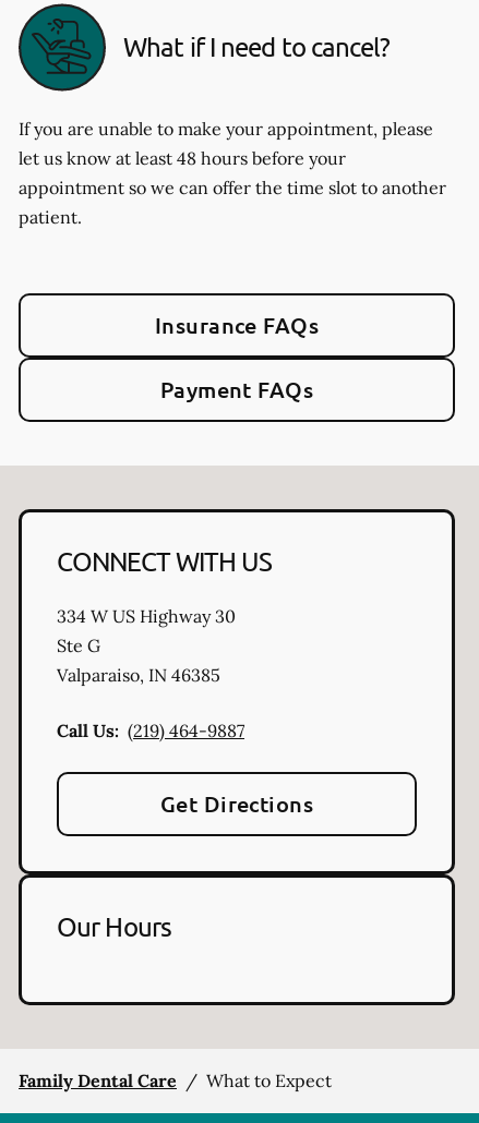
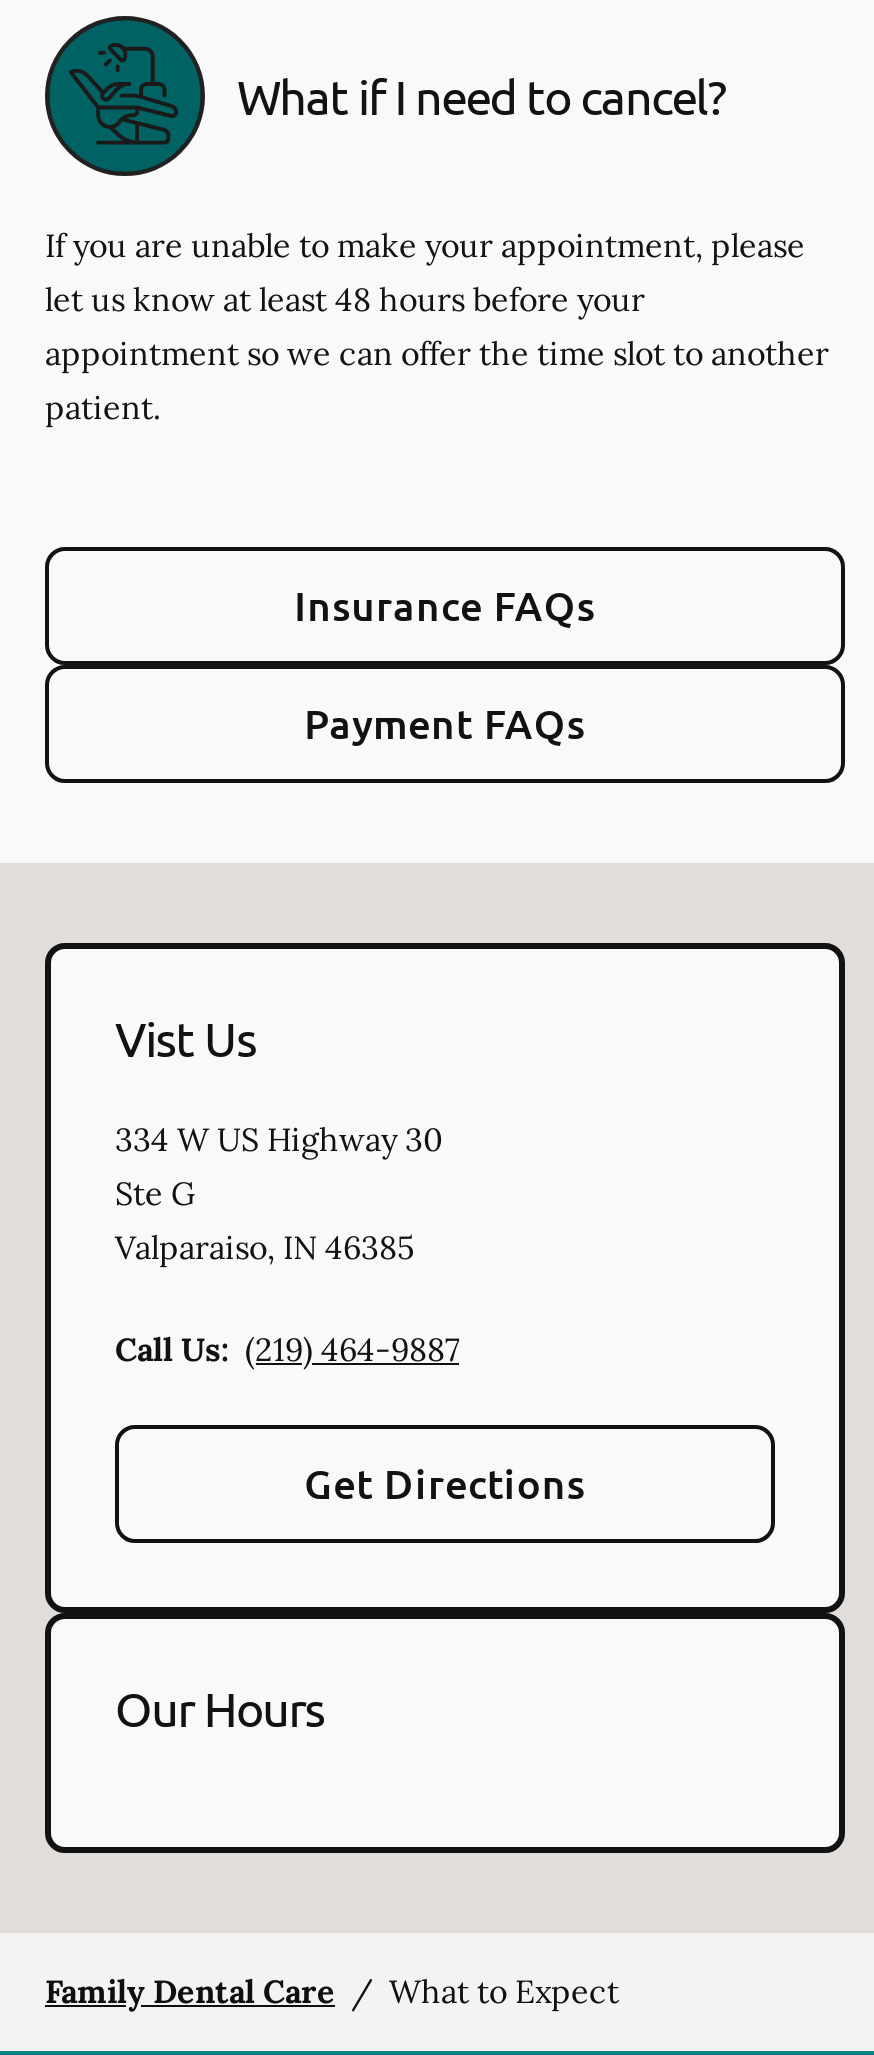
[57,545,272,576] CONNECT WITH US -> [115,1009,256,1067] Vist Us

